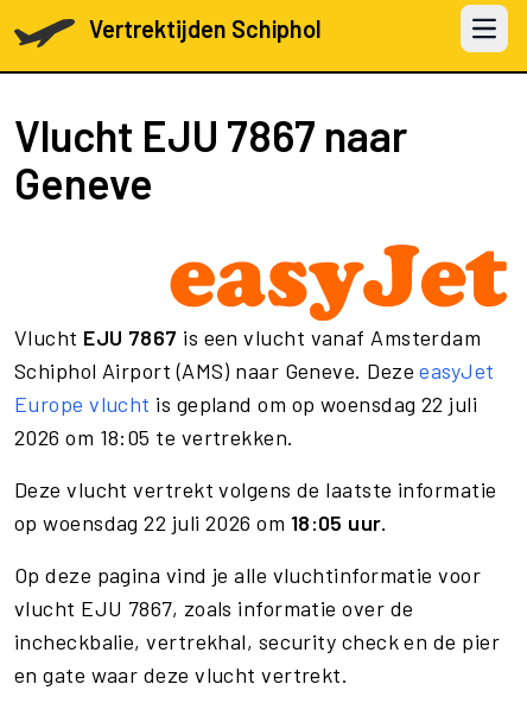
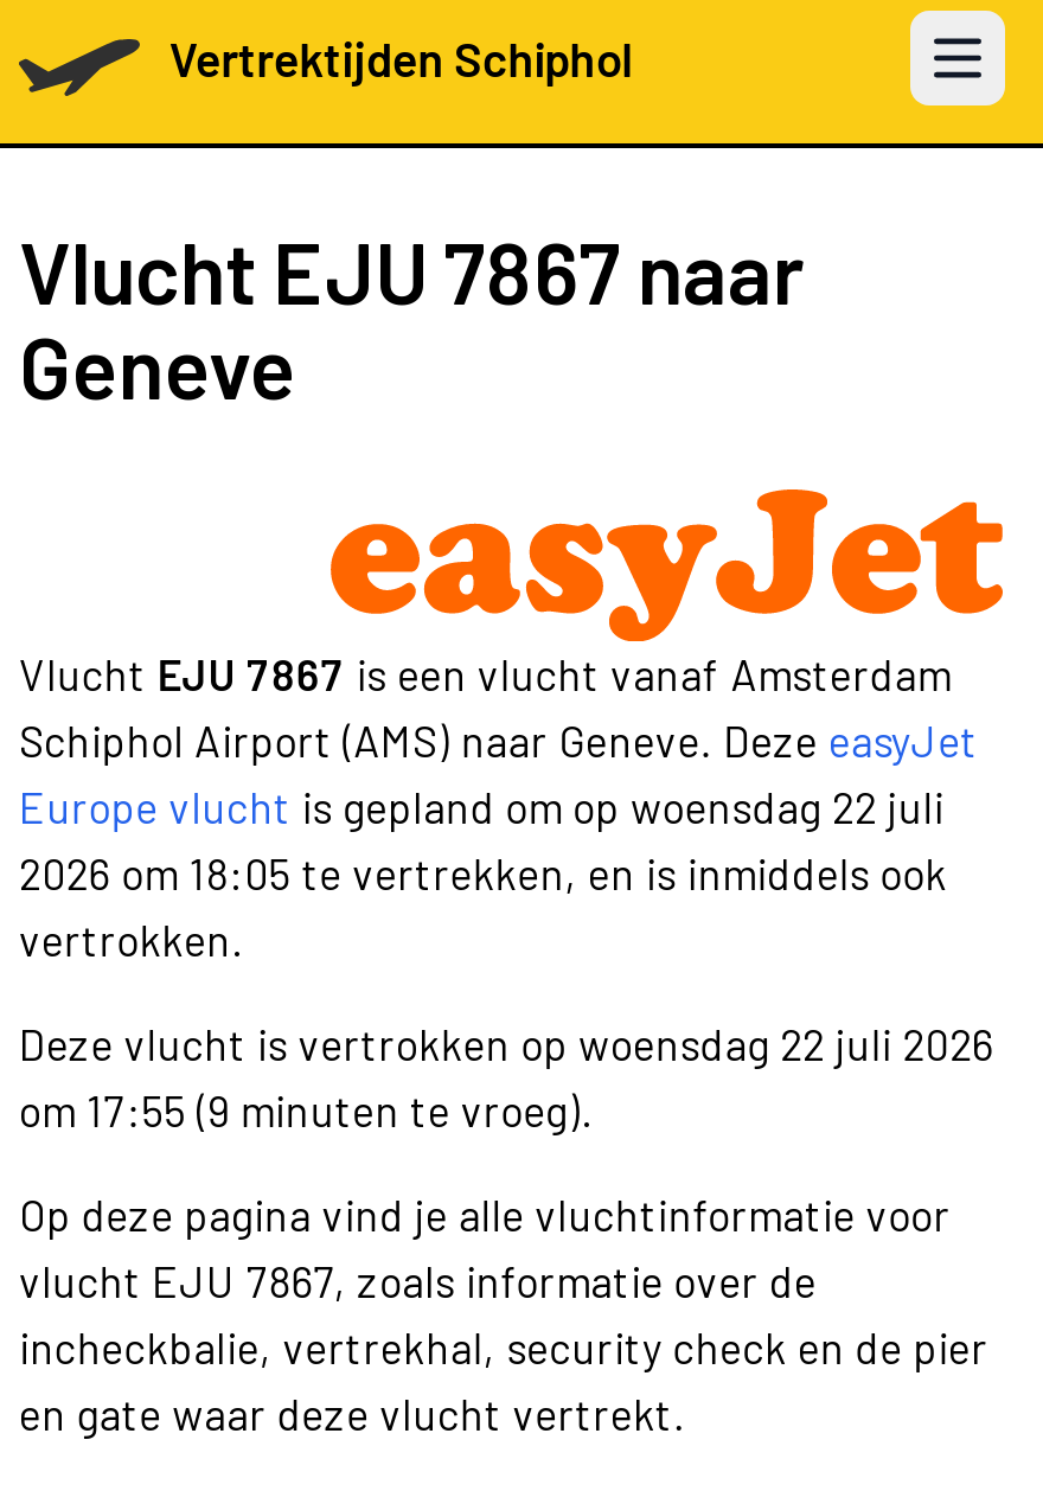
[14,424,294,450] 2026 om 18:05 te vertrekken. -> [19,847,947,966] 2026 om 18:05 te vertrekken, en is inmiddels ook | vertrokken.
[14,476,497,536] Deze vlucht vertrekt volgens de laatste informatie | op woensdag 22 juli 2026 om 18:05 uur. -> [19,1018,994,1137] Deze vlucht is vertrokken op woensdag 22 juli 2026 | om 17:55 (9 minuten te vroeg).

